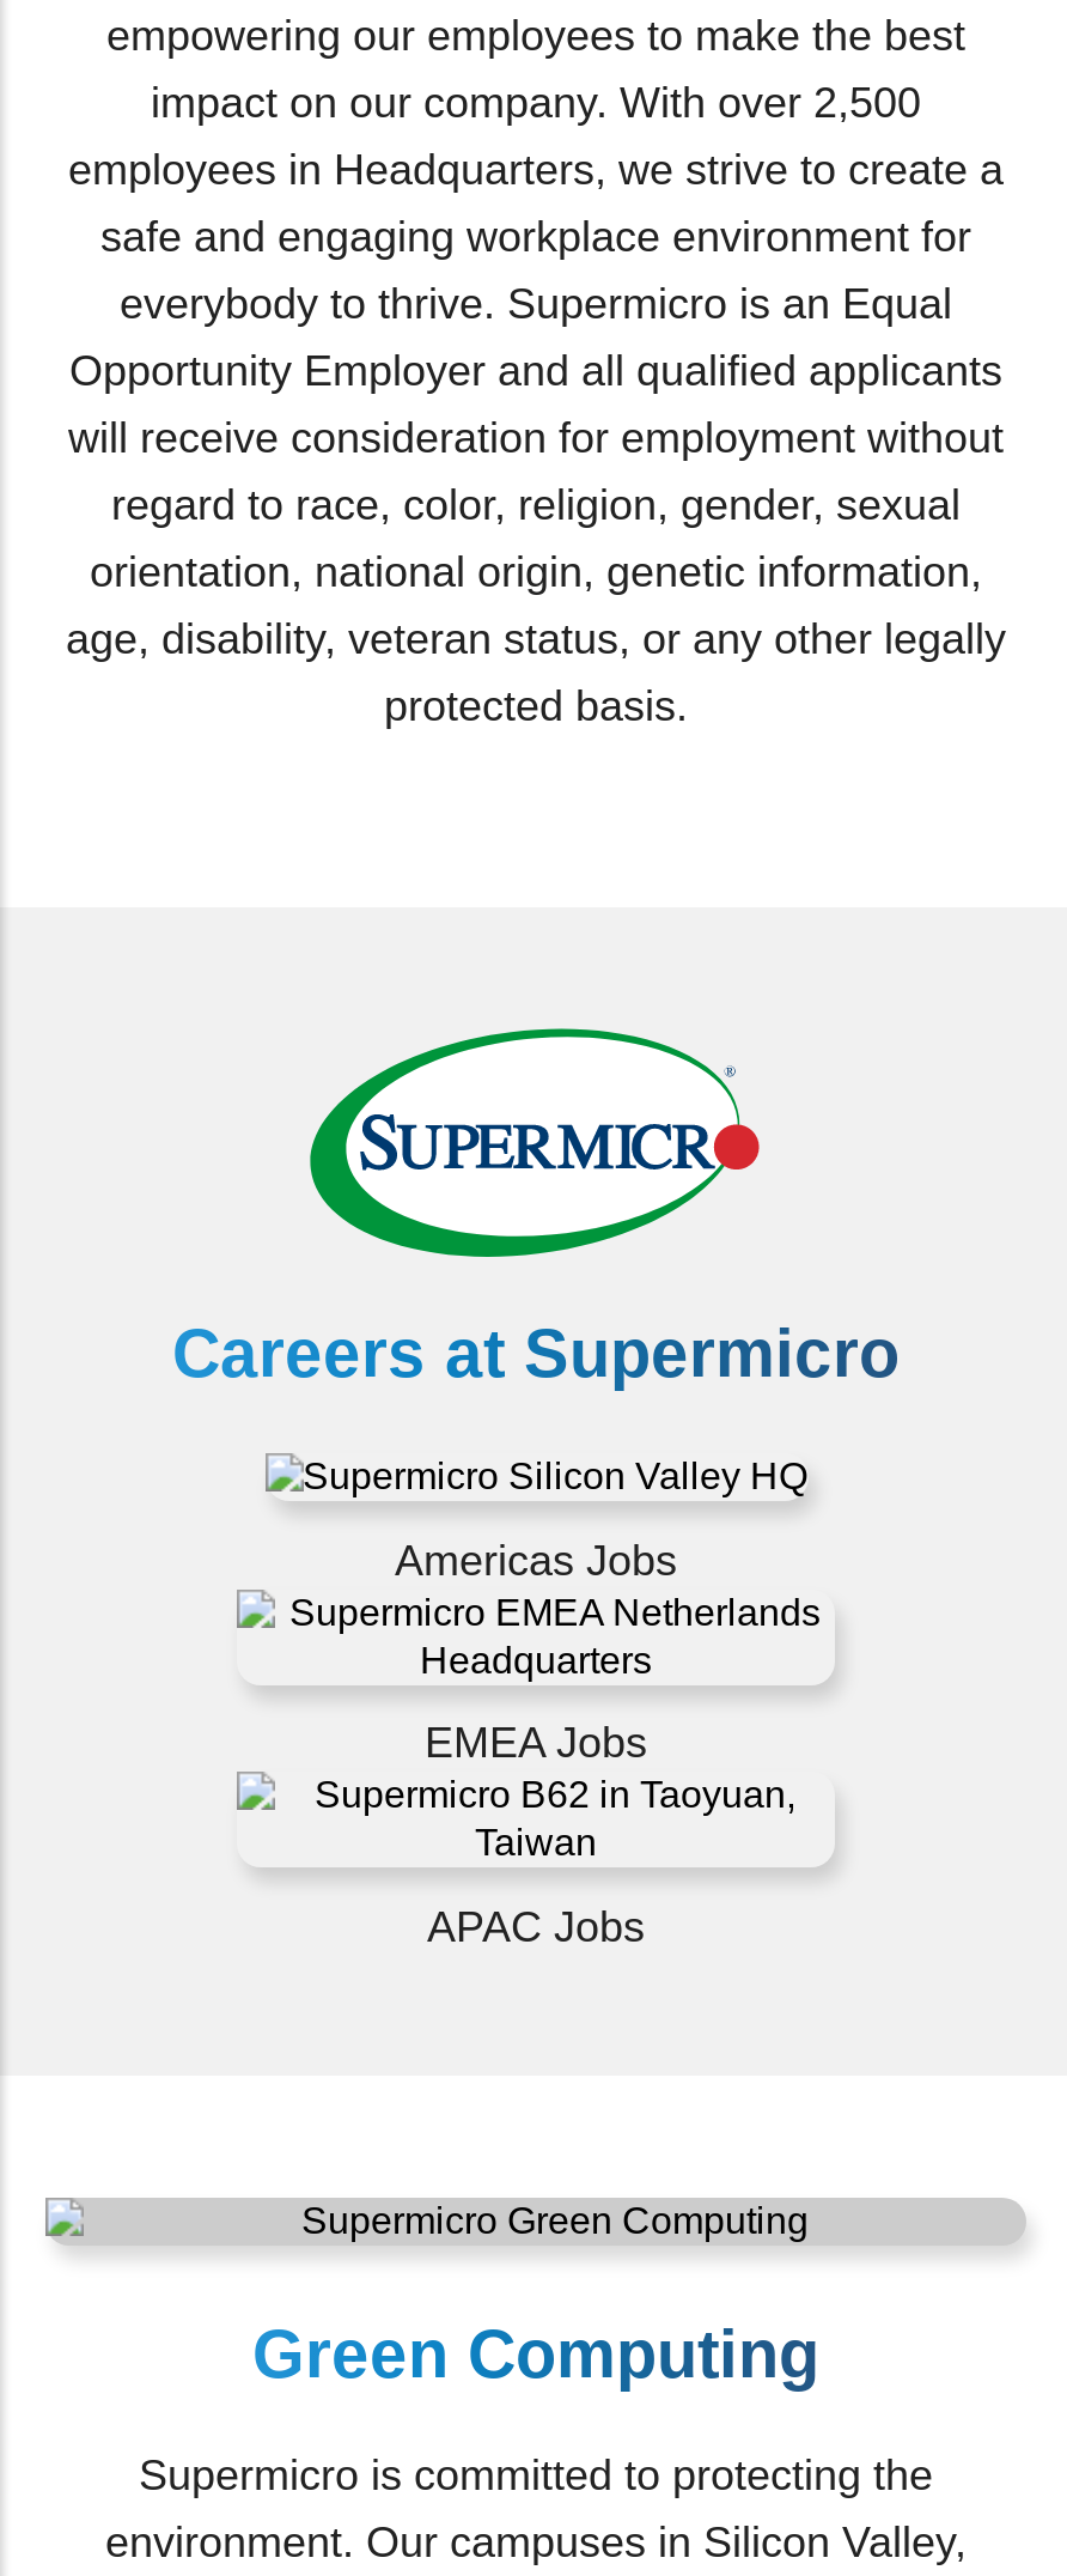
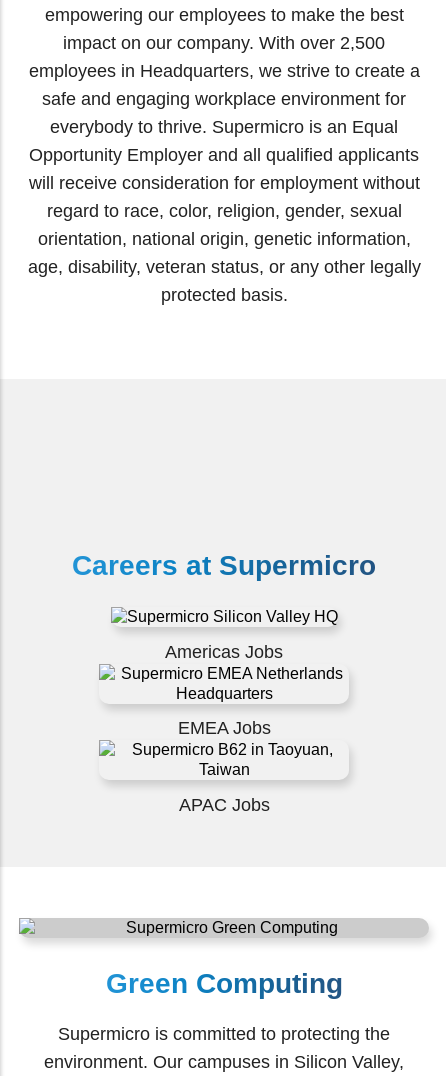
[306,1025,761,1259] [image] -> none

